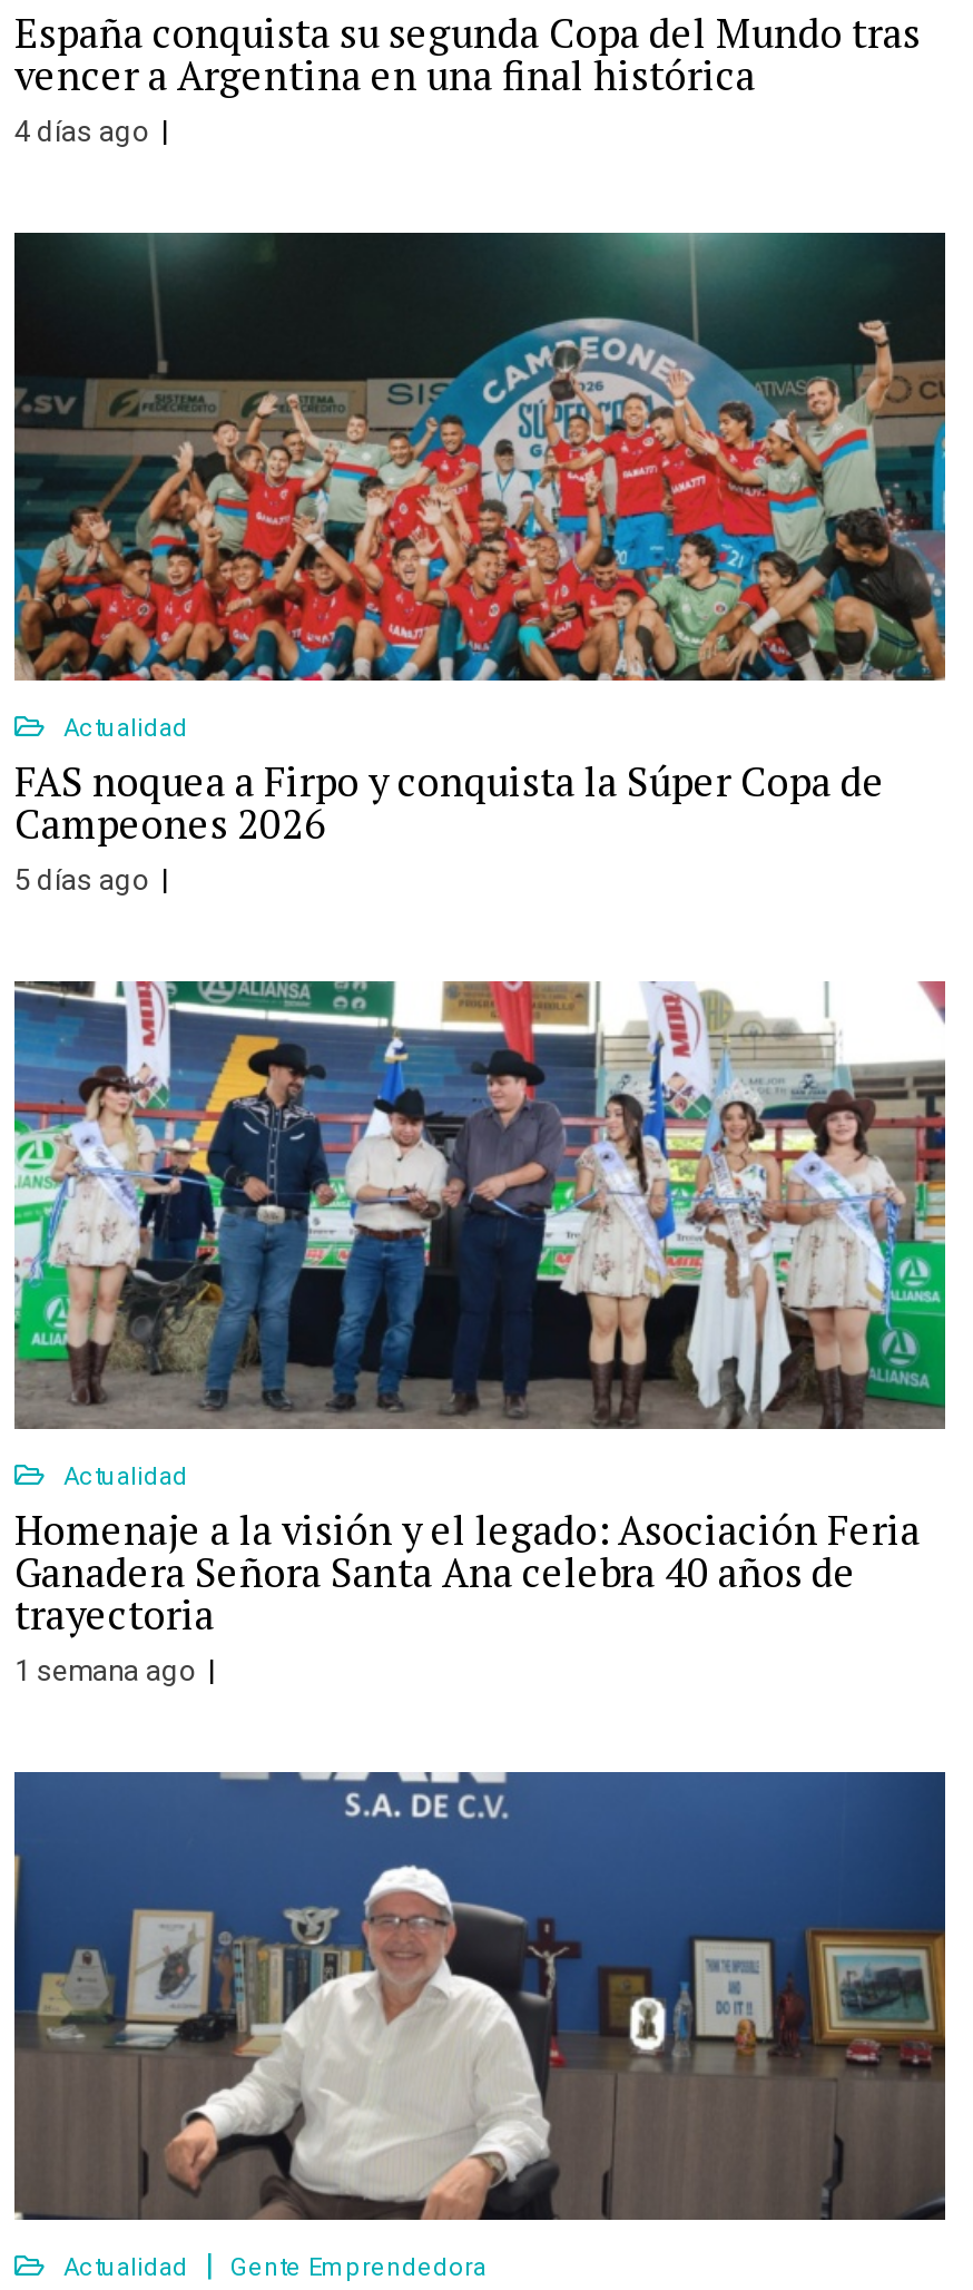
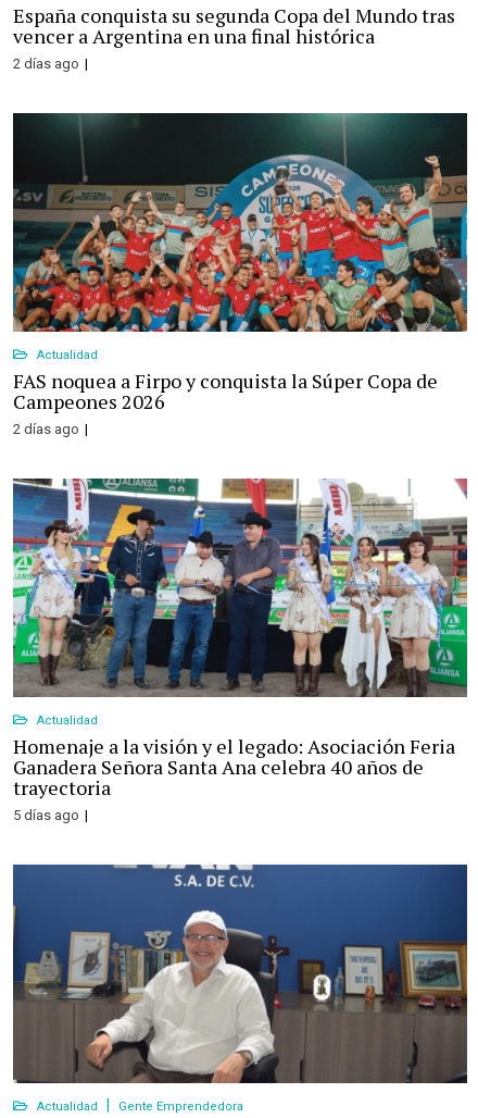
[14,115,150,148] 4 días ago -> [13,56,79,72] 2 días ago
[14,863,150,896] 5 días ago -> [13,421,79,438] 2 días ago
[14,1654,197,1687] 1 semana ago -> [13,807,79,824] 5 días ago

